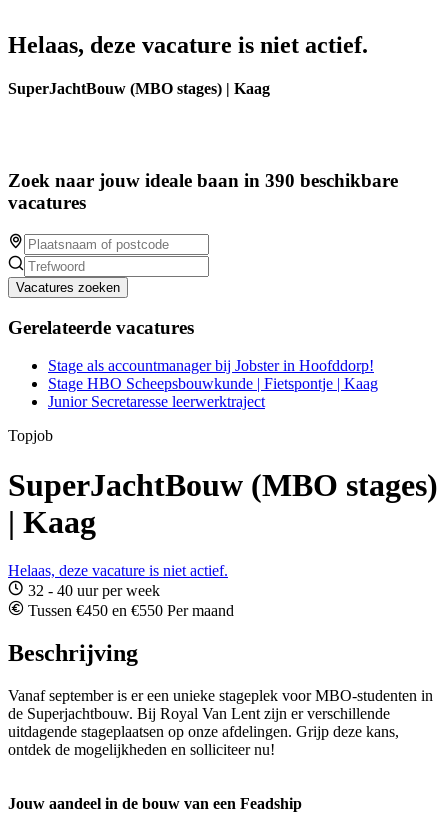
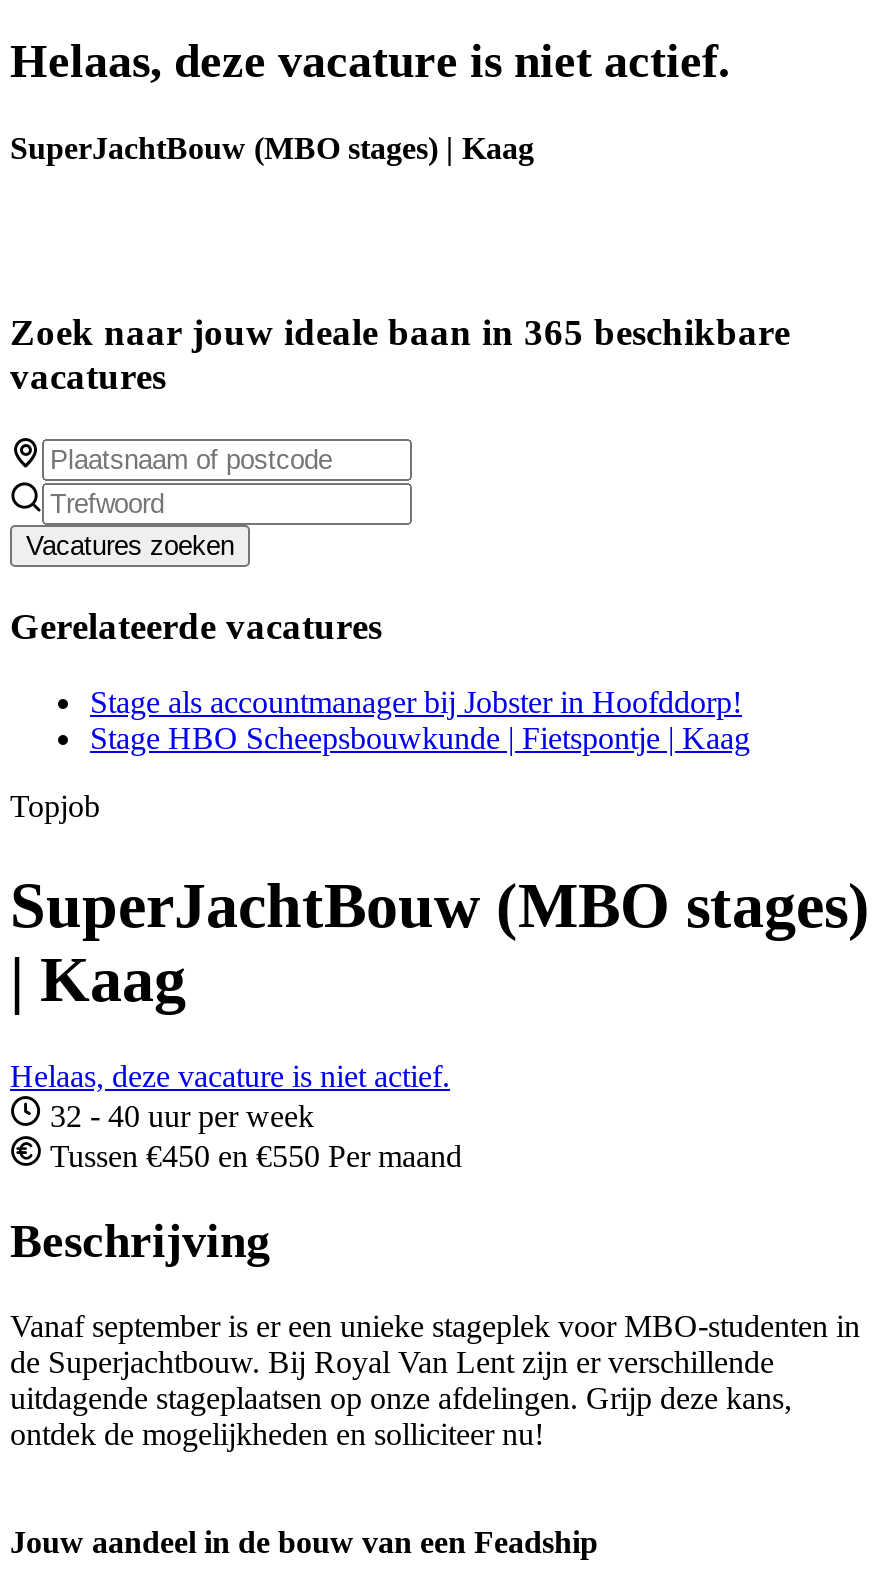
[8,170,398,191] Zoek naar jouw ideale baan in 390 beschikbare -> [10,311,790,353] Zoek naar jouw ideale baan in 365 beschikbare
[48,393,265,410] Junior Secretaresse leerwerktraject -> none

